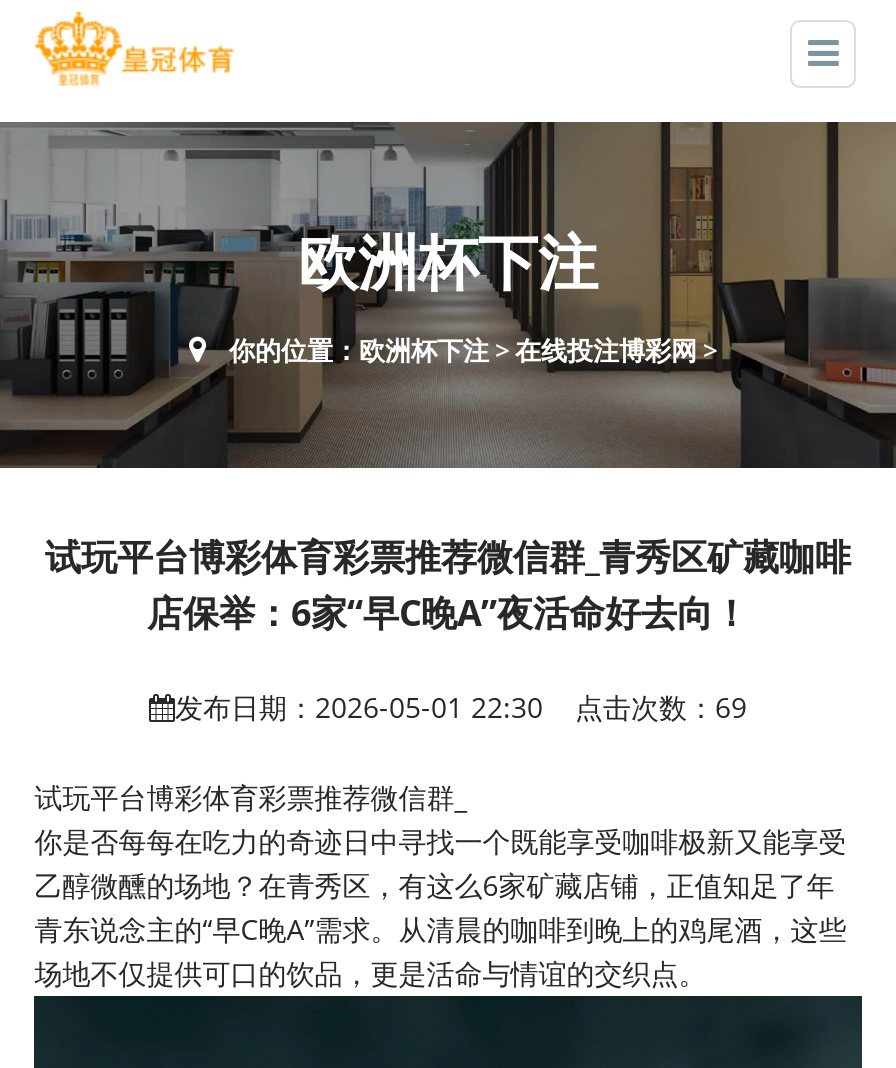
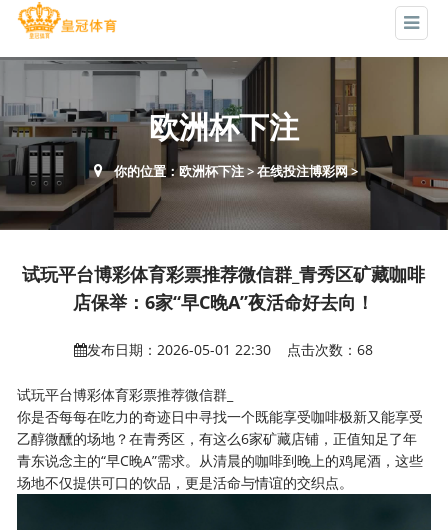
[175,688,747,726] 发布日期：2026-05-01 22:30 点击次数：69 -> [87,340,373,359] 发布日期：2026-05-01 22:30 点击次数：68

